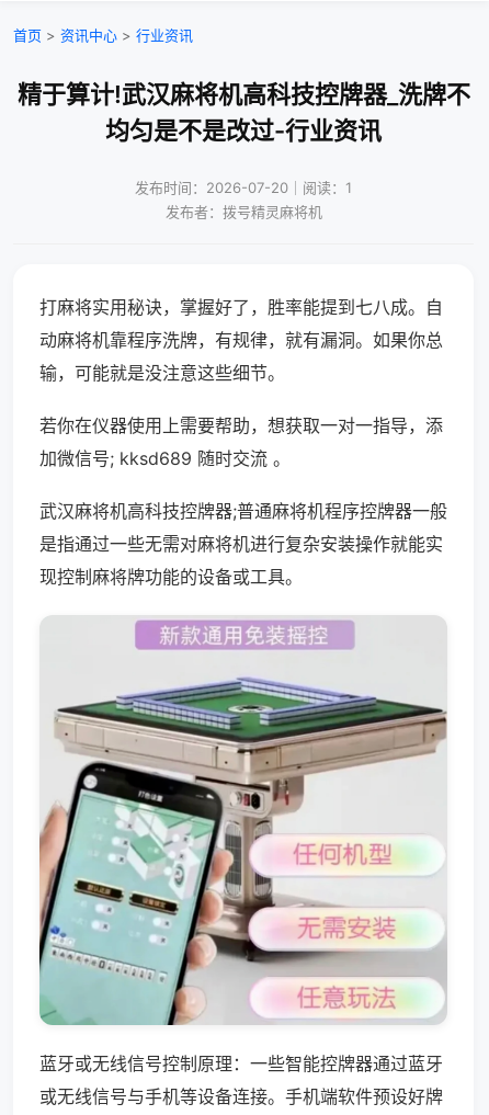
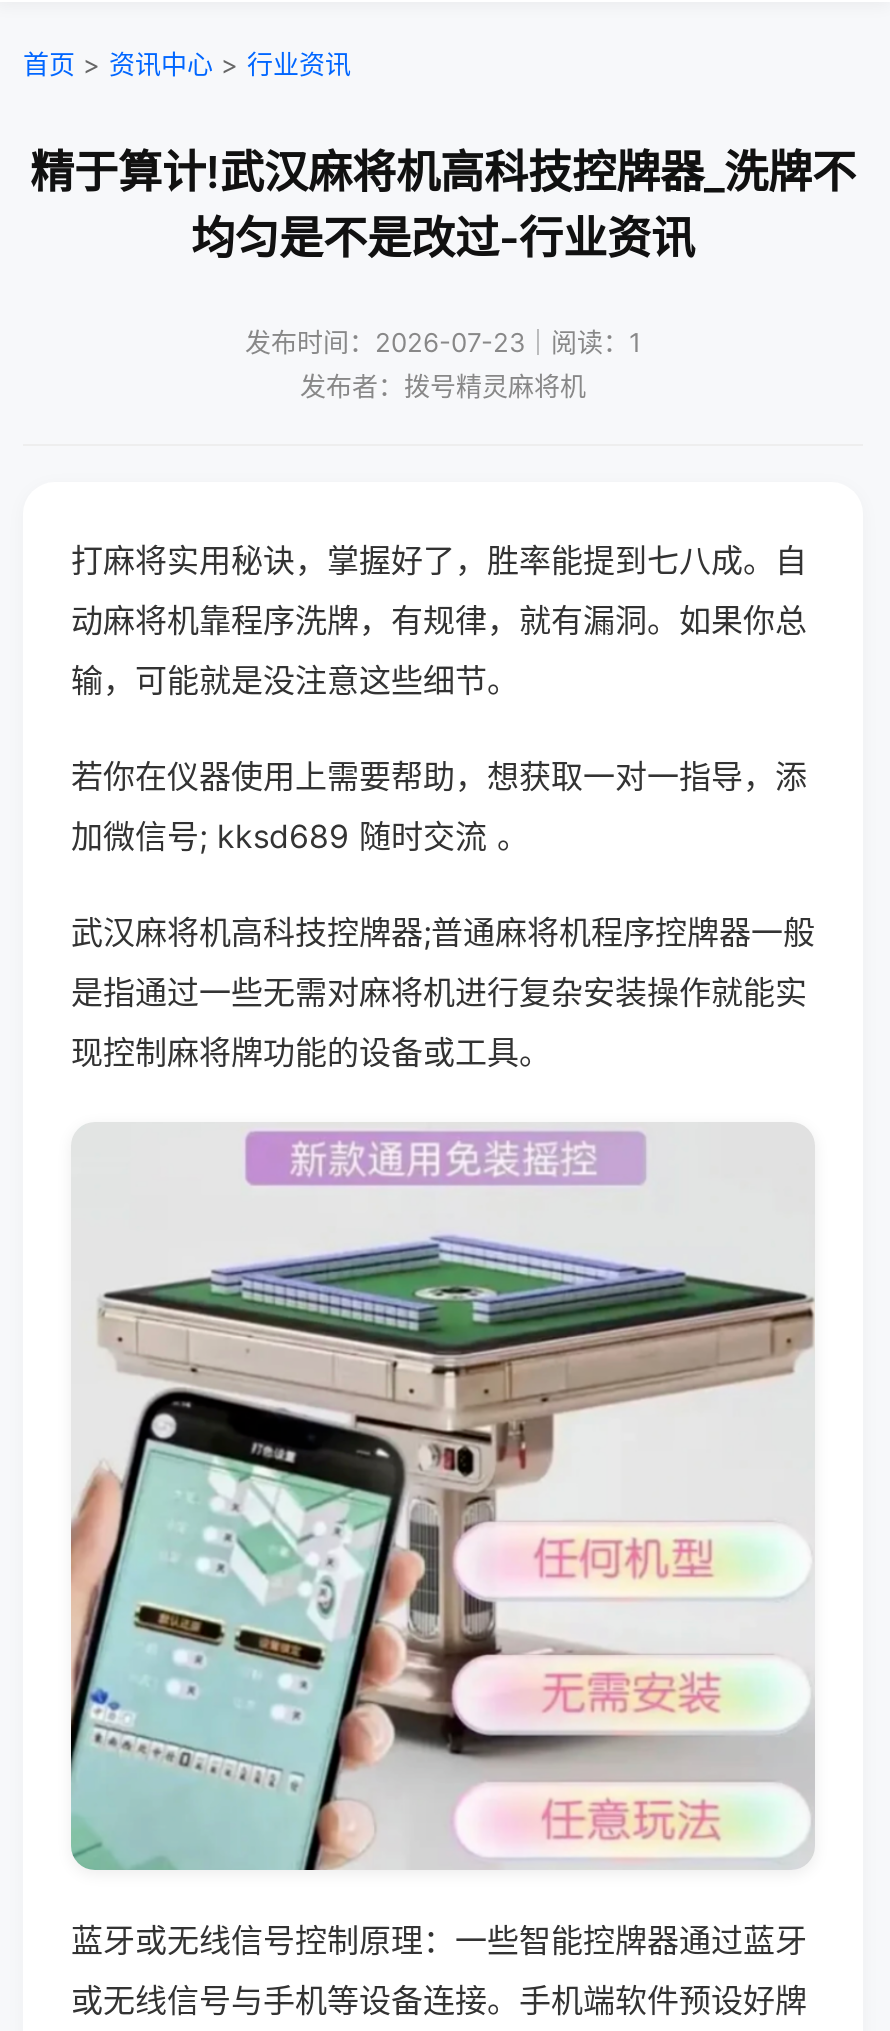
[135,179,352,196] 发布时间：2026-07-20｜阅读：1 -> [245,326,641,358] 发布时间：2026-07-23｜阅读：1

